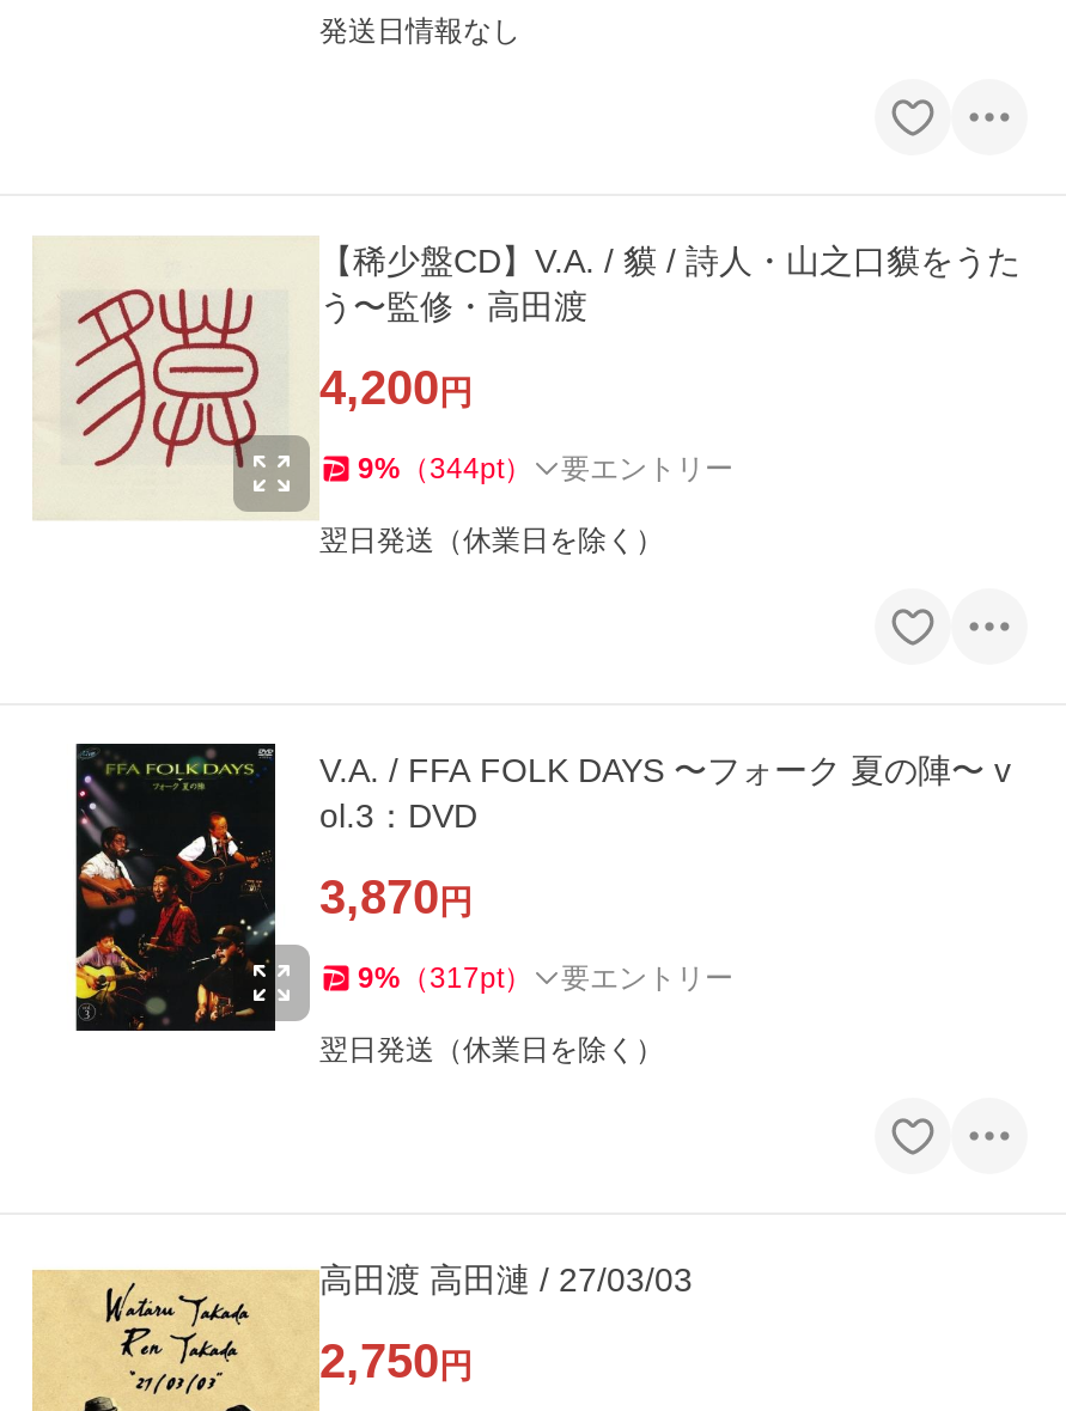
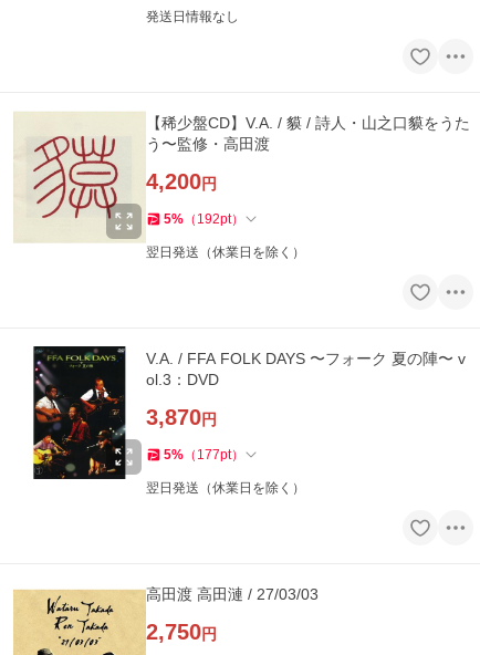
[358,452,733,486] 9%（344pt） | 要エントリー -> [164,212,244,227] 5%（192pt）
[358,962,733,995] 9%（317pt） | 要エントリー -> [164,447,244,463] 5%（177pt）

